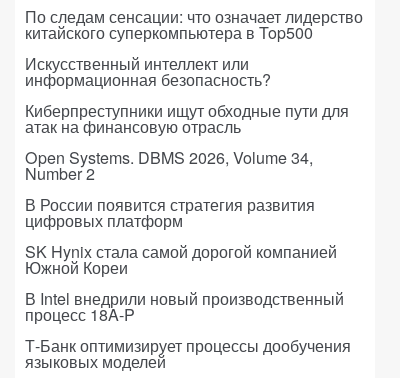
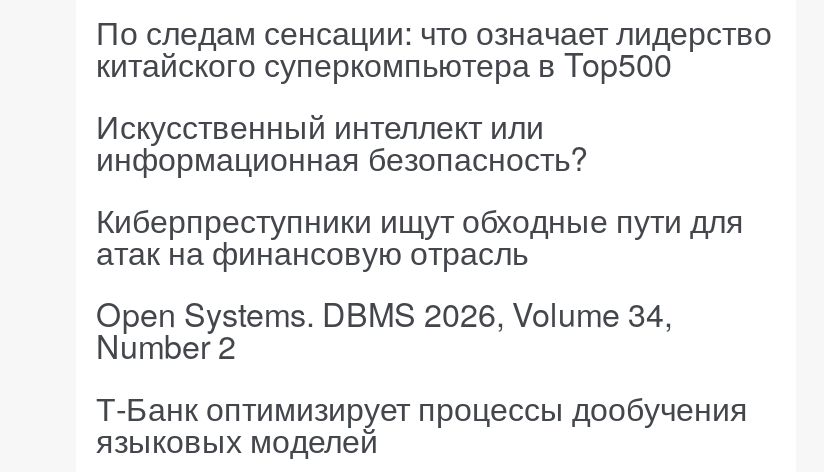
[25,193,344,326] В России появится стратегия развития | цифровых платформ | SK Hynix стала самой дорогой компанией | Южной Кореи | В Intel внедрили новый производственный | процесс 18A-P -> none

